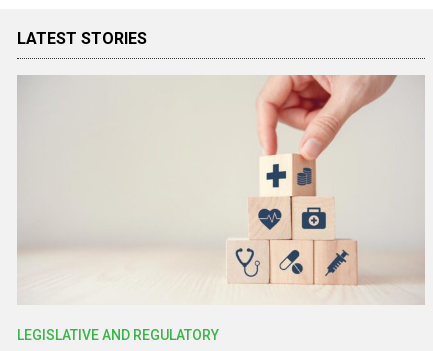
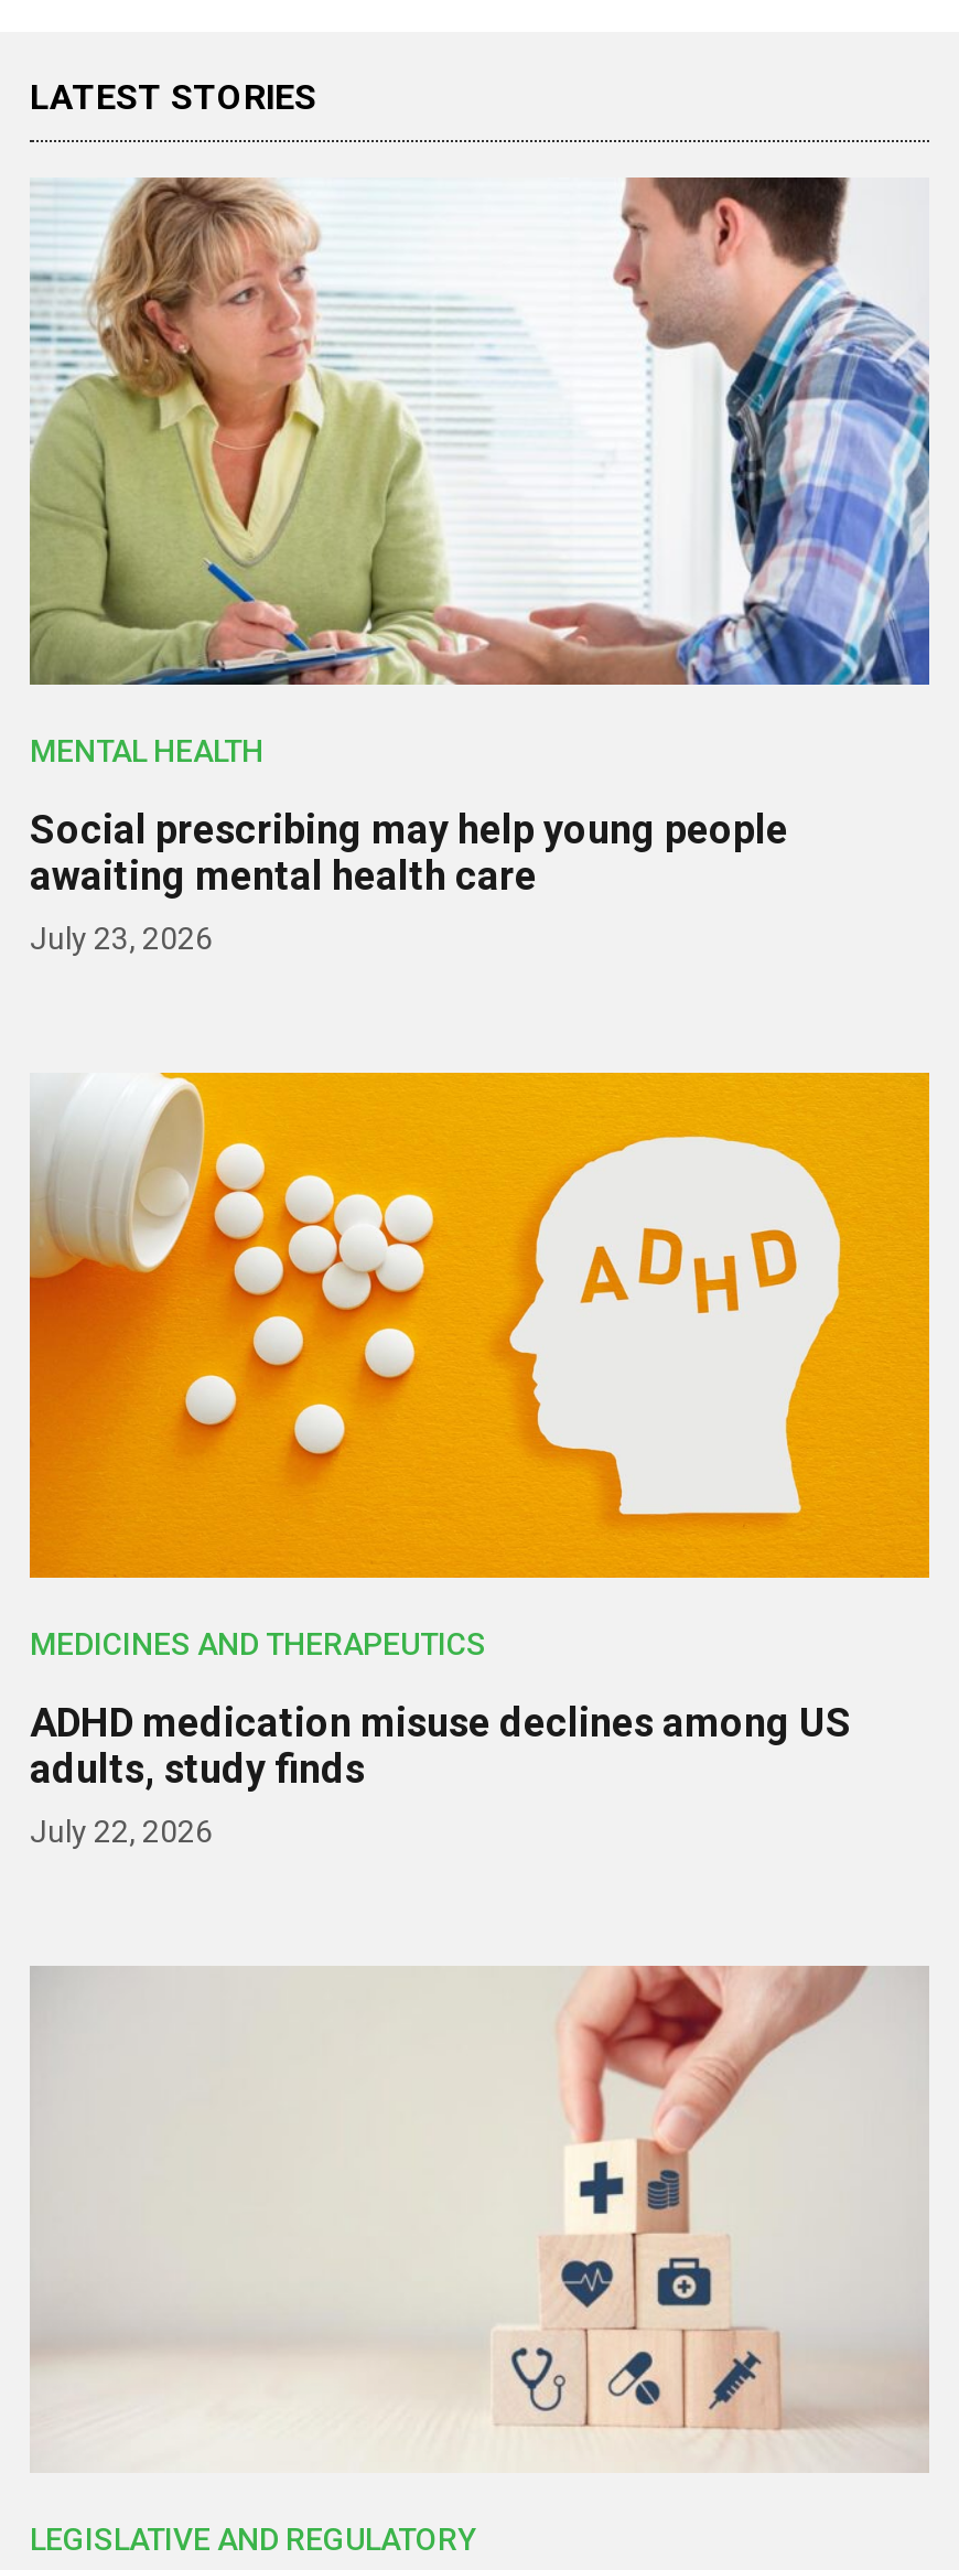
none -> [28,175,931,955] [image] | MENTAL HEALTH | Social prescribing may help young people | awaiting mental health care | July 23, 2026
none -> [28,1071,931,1850] [image] | MEDICINES AND THERAPEUTICS | ADHD medication misuse declines among US | adults, study finds | July 22, 2026

